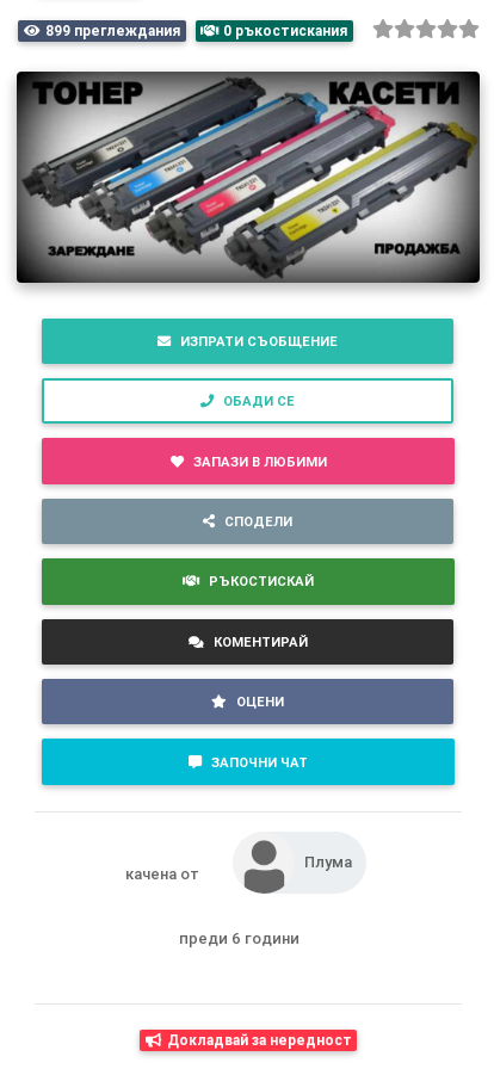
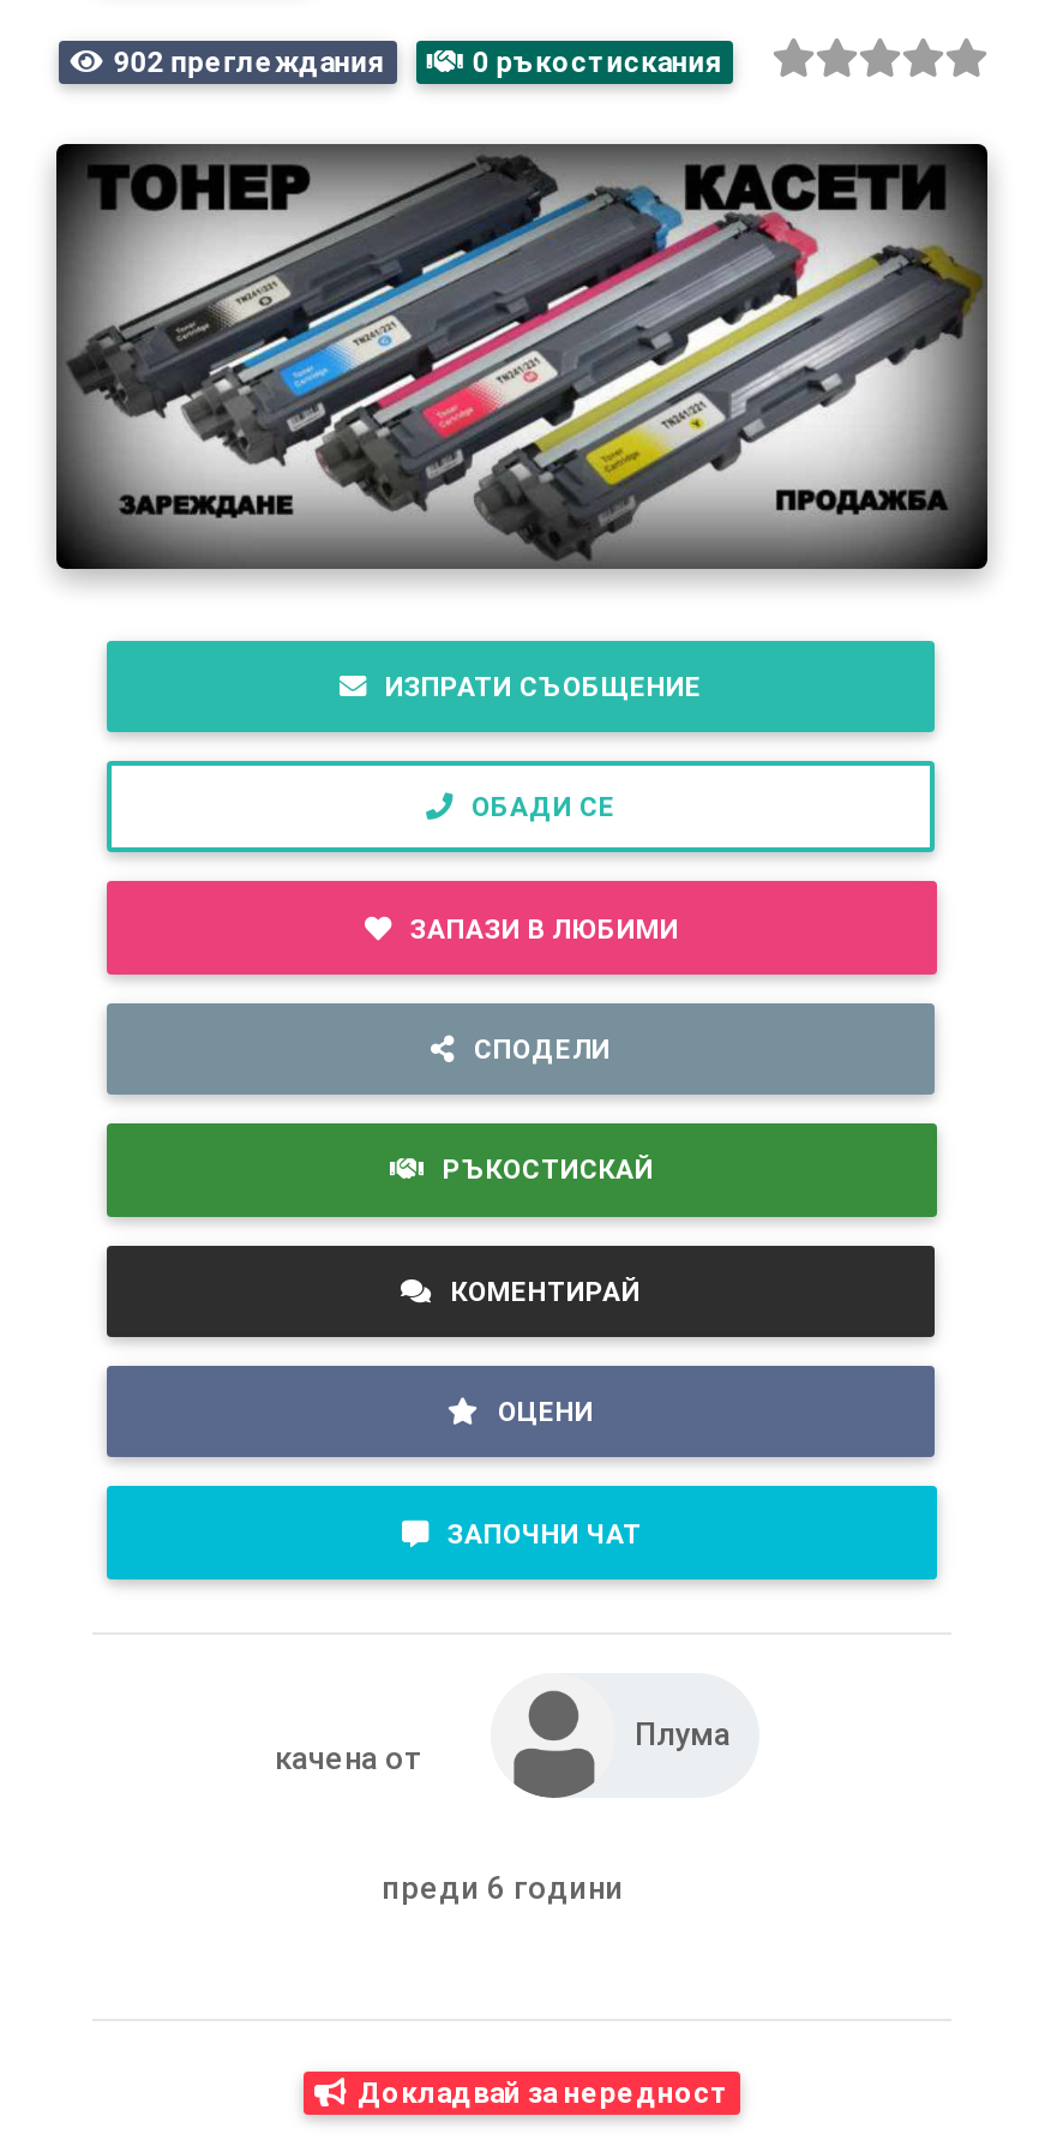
[45,21,180,39] 899 преглеждания -> [113,43,385,79] 902 преглеждания

